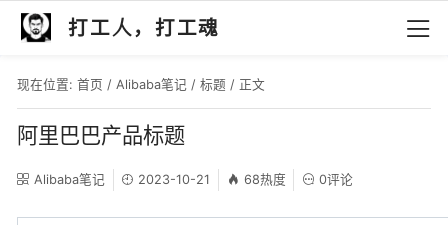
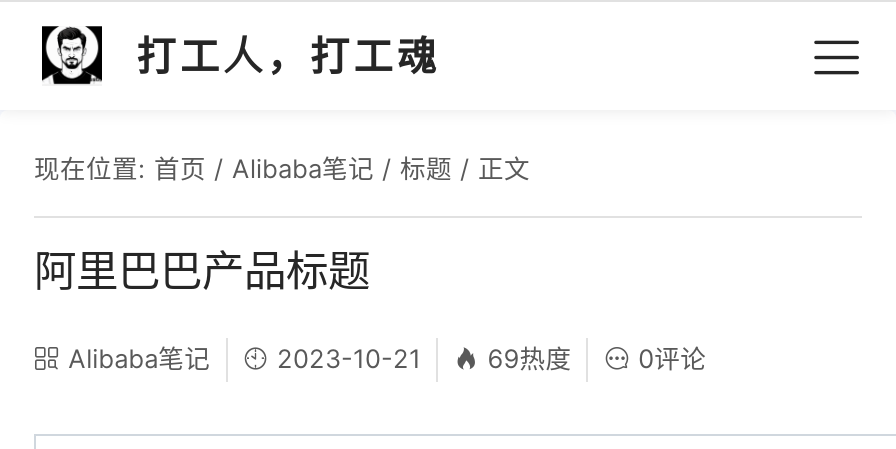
[244,172,286,187] 68热度 -> [488,345,572,375] 69热度

